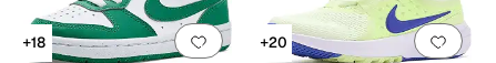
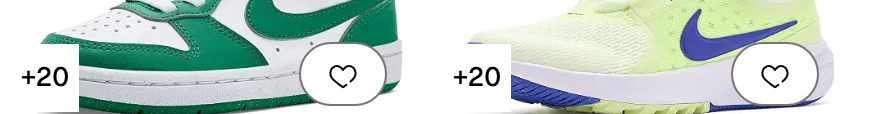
[22,33,45,52] +18 -> [20,60,70,94] +20

